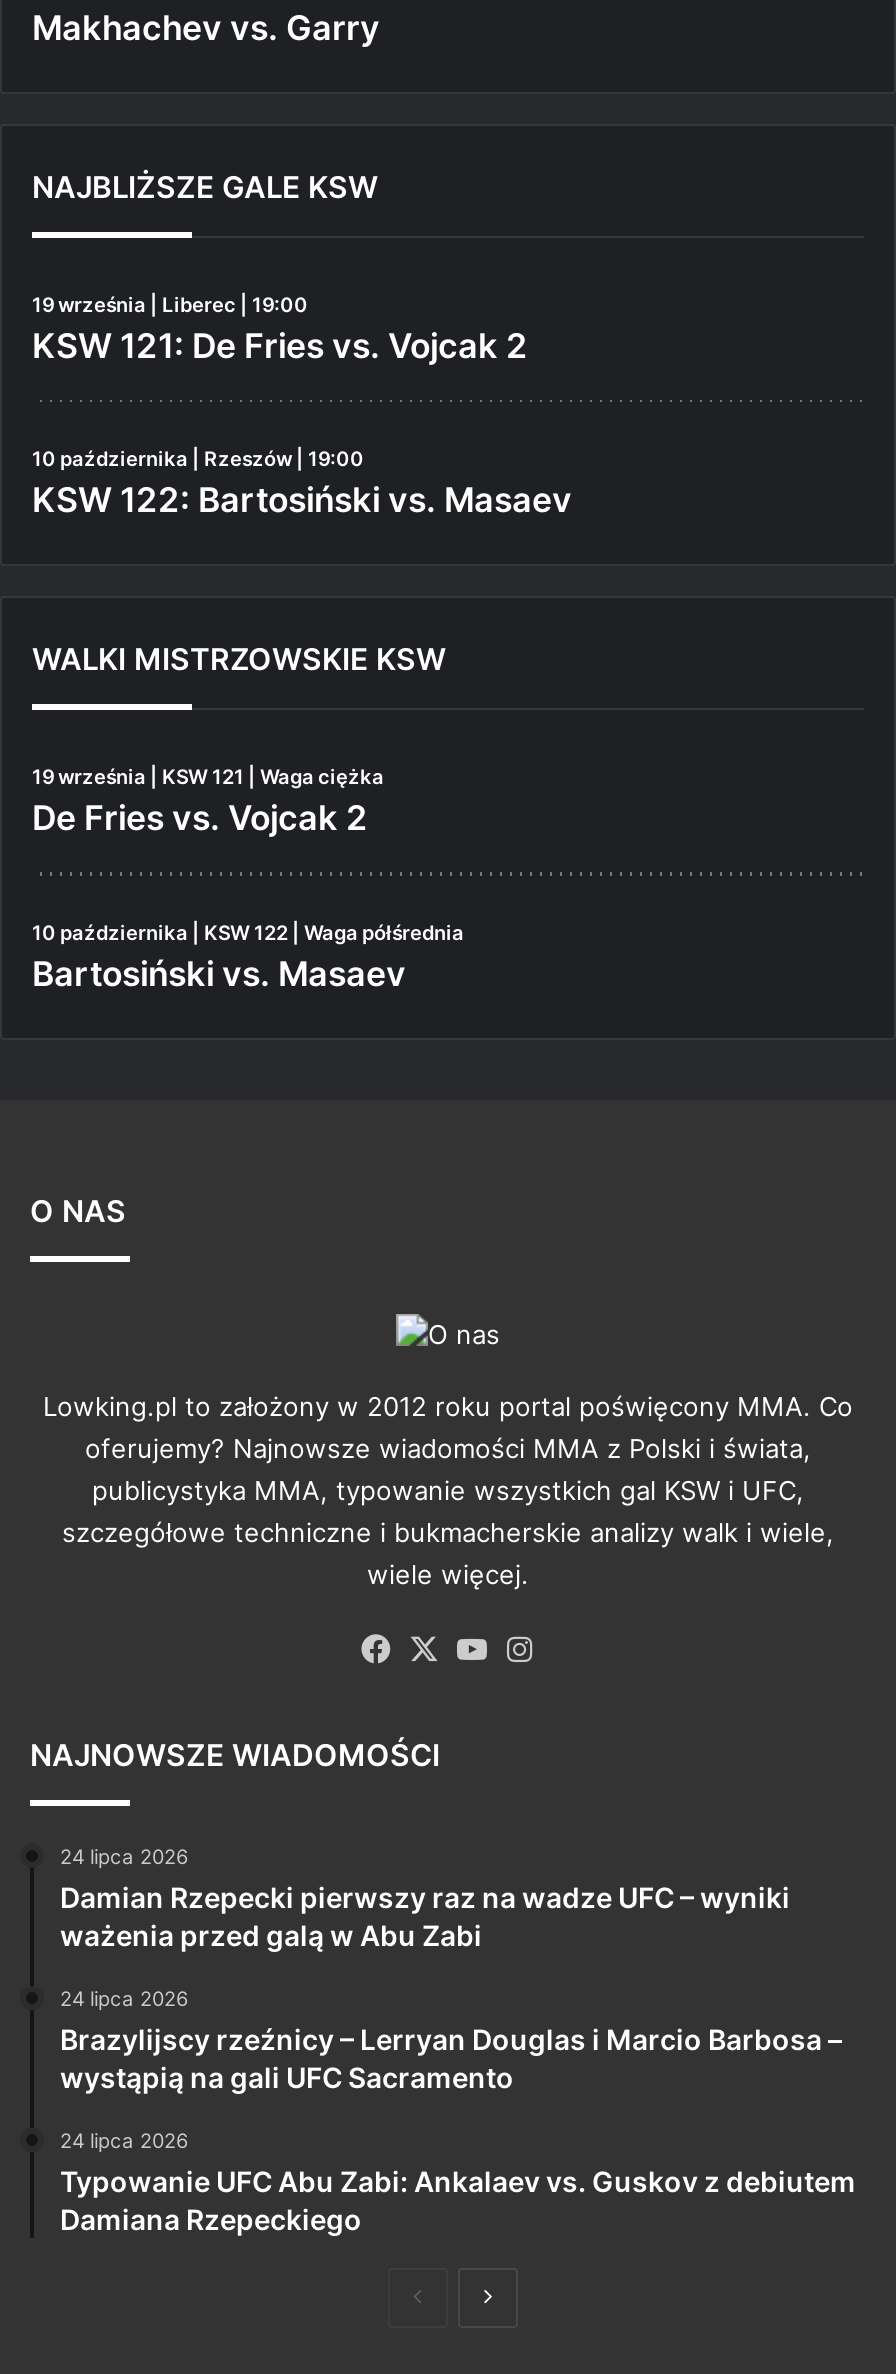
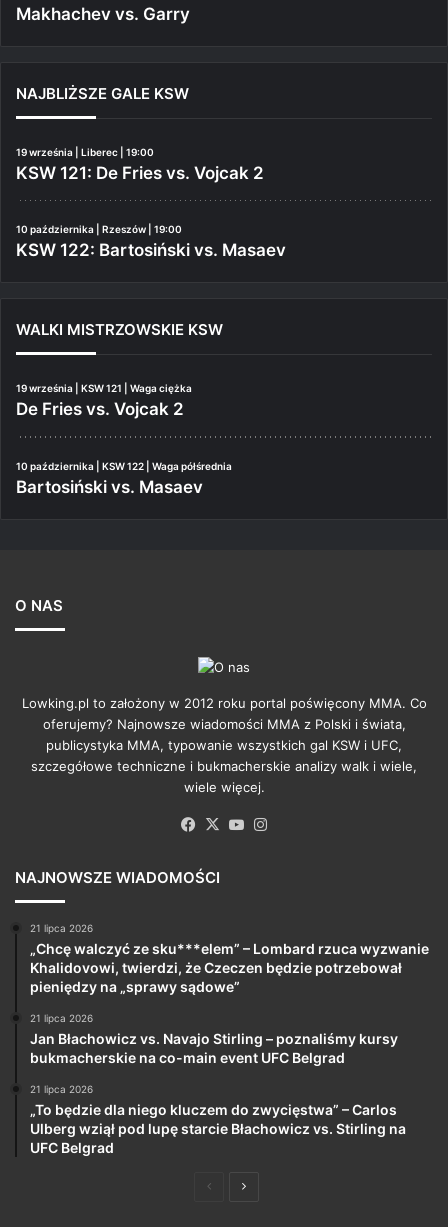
[60,1843,790,1951] 24 lipca 2026 | Damian Rzepecki pierwszy raz na wadze UFC – wyniki | ważenia przed galą w Abu Zabi -> [30,921,429,994] 21 lipca 2026 | „Chcę walczyć ze sku***elem” – Lombard rzuca wyzwanie | Khalidovowi, twierdzi, że Czeczen będzie potrzebował | pieniędzy na „sprawy sądowe”
[60,1985,842,2093] 24 lipca 2026 | Brazylijscy rzeźnicy – Lerryan Douglas i Marcio Barbosa – | wystąpią na gali UFC Sacramento -> [30,1011,398,1065] 21 lipca 2026 | Jan Błachowicz vs. Navajo Stirling – poznaliśmy kursy | bukmacherskie na co-main event UFC Belgrad
[60,2127,856,2235] 24 lipca 2026 | Typowanie UFC Abu Zabi: Ankalaev vs. Guskov z debiutem | Damiana Rzepeckiego -> [30,1082,406,1155] 21 lipca 2026 | „To będzie dla niego kluczem do zwycięstwa” – Carlos | Ulberg wziął pod lupę starcie Błachowicz vs. Stirling na | UFC Belgrad

